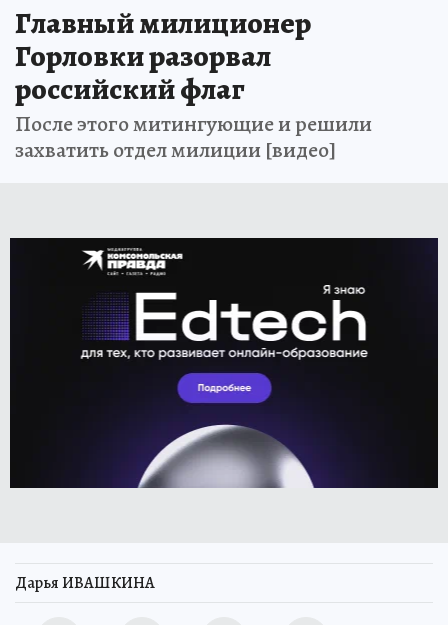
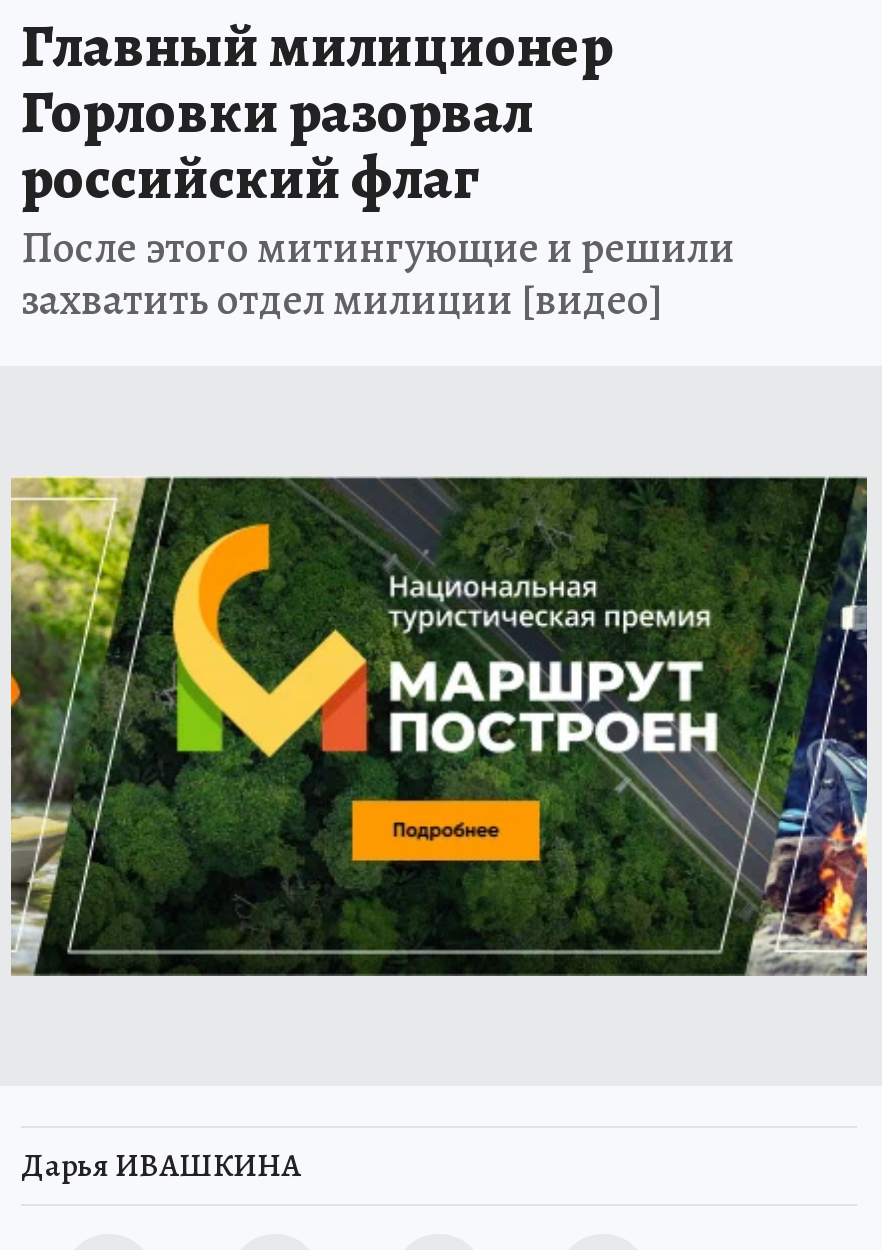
[9,237,439,488] [image] -> [9,476,869,978] [image]

